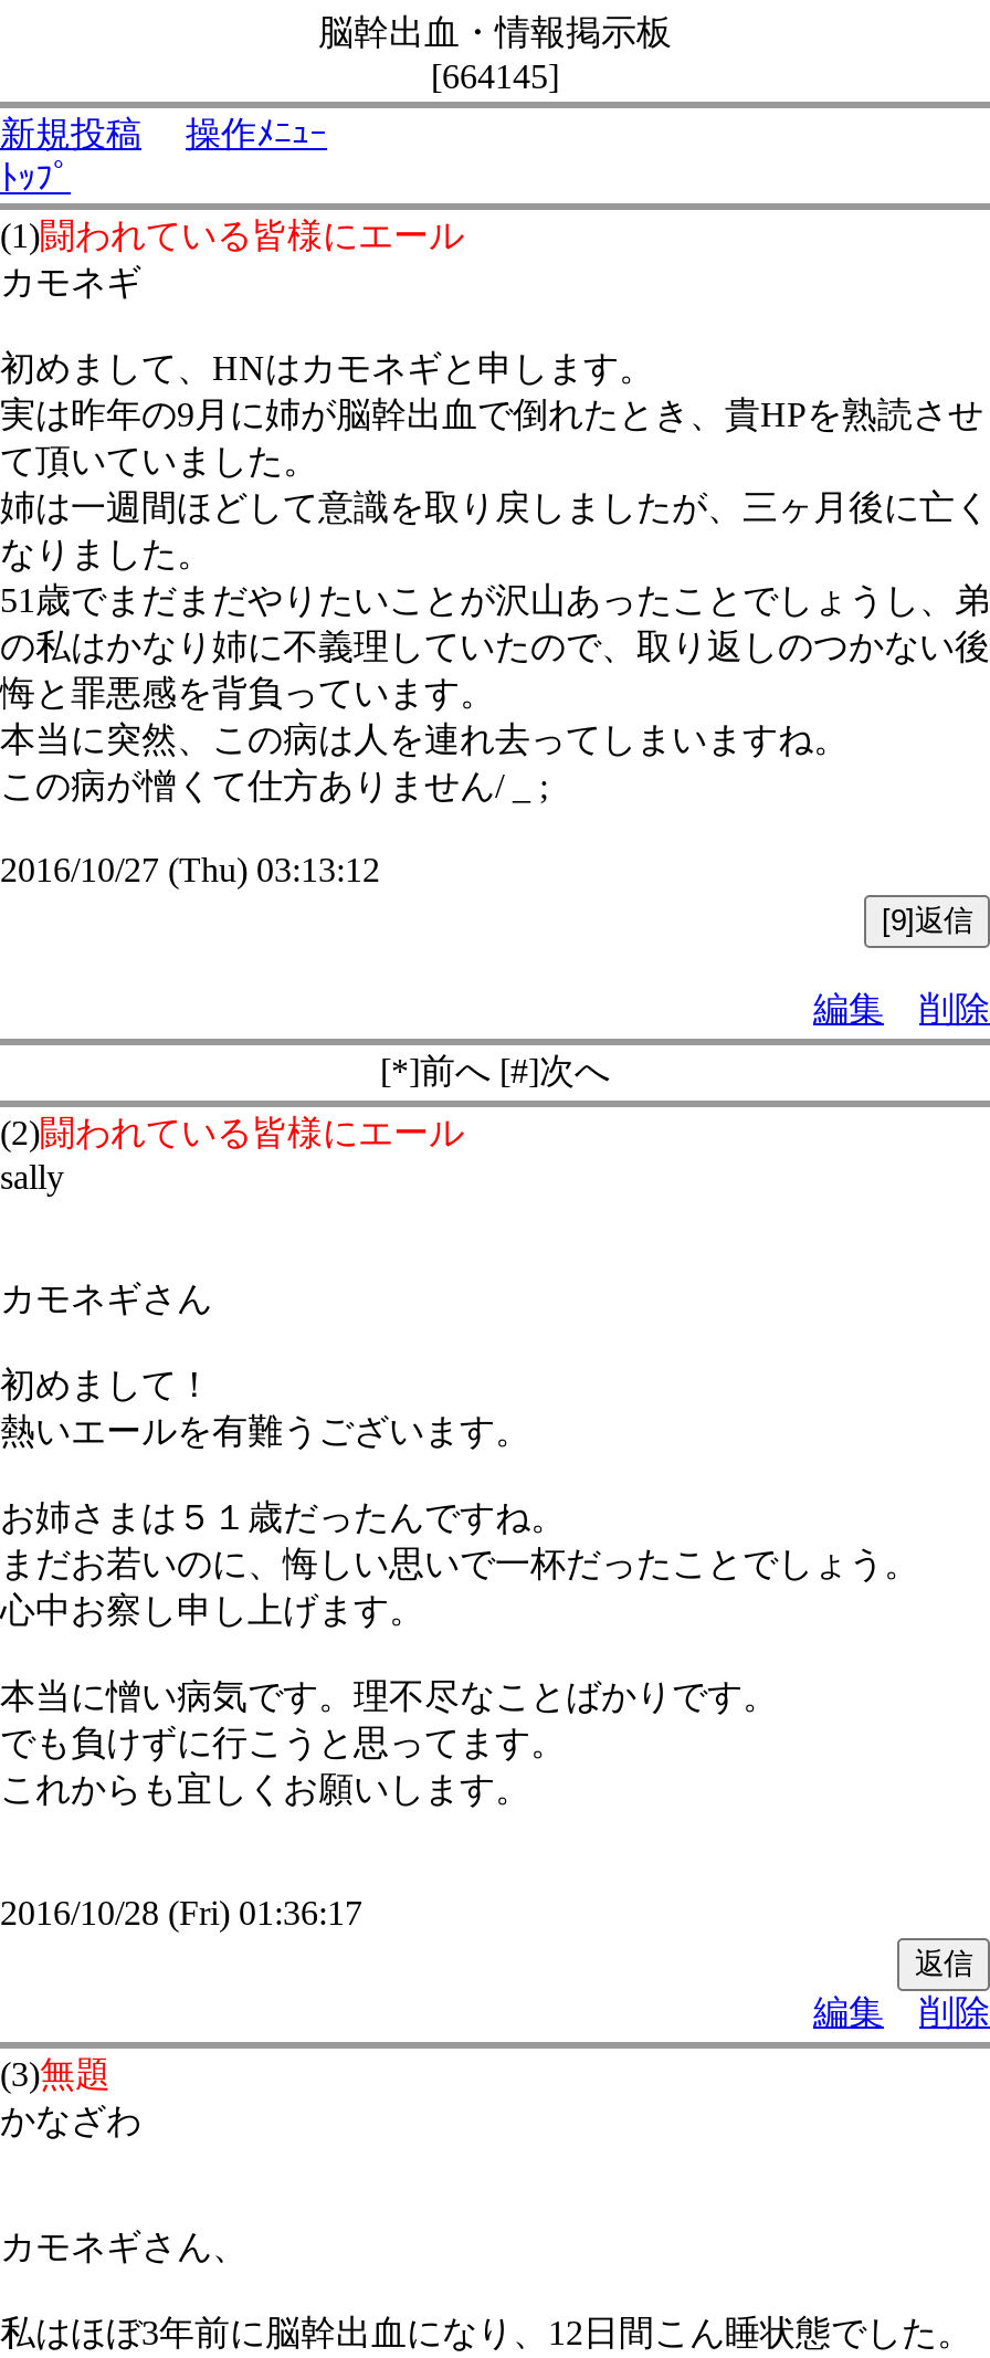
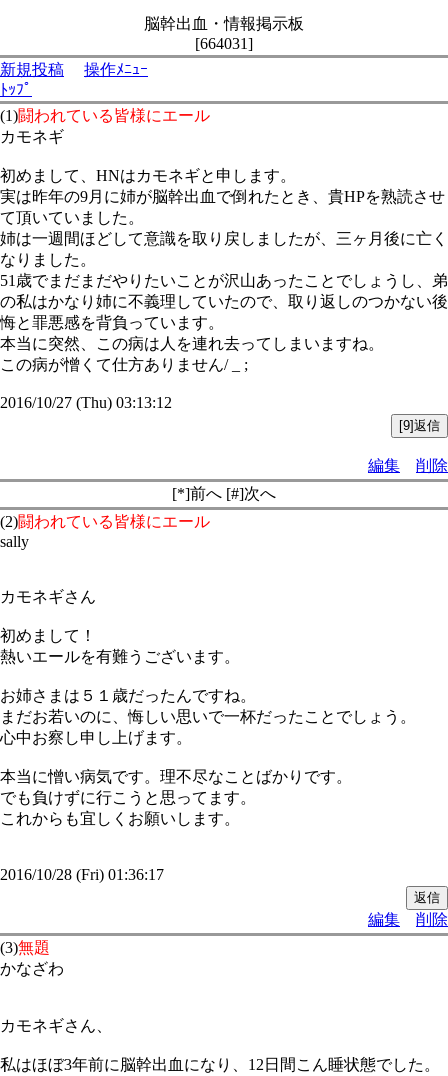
[431,57,559,95] [664145] -> [195,35,253,52] [664031]

